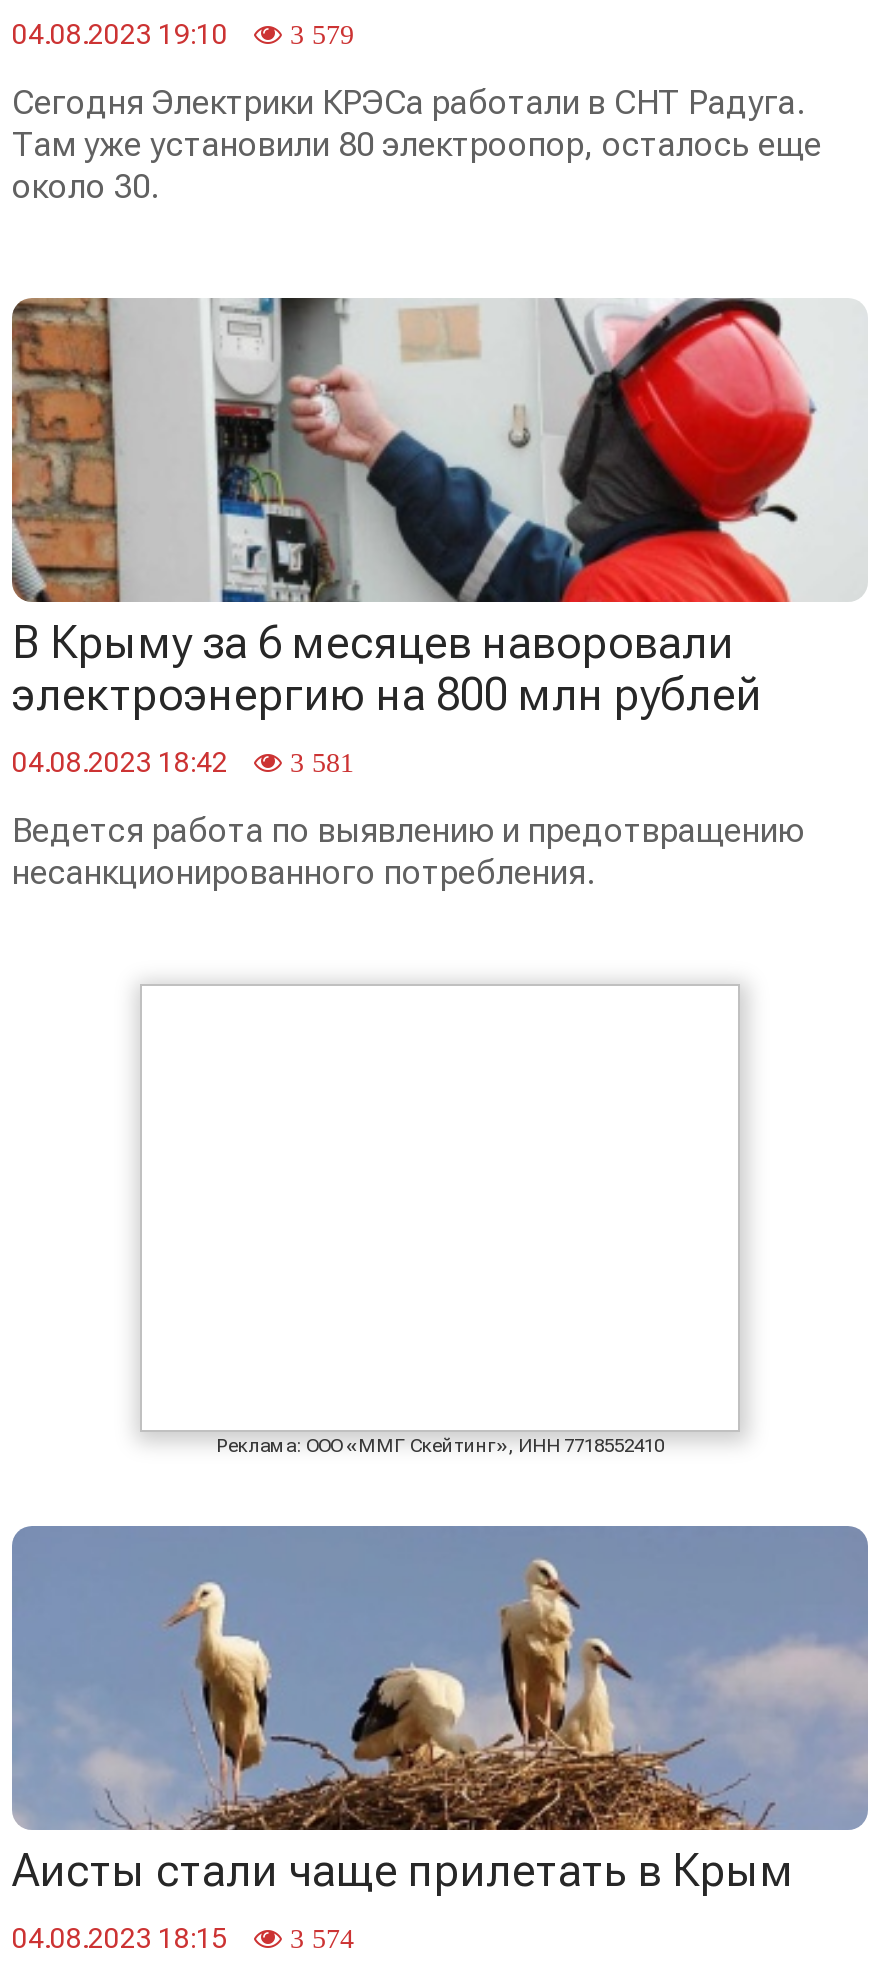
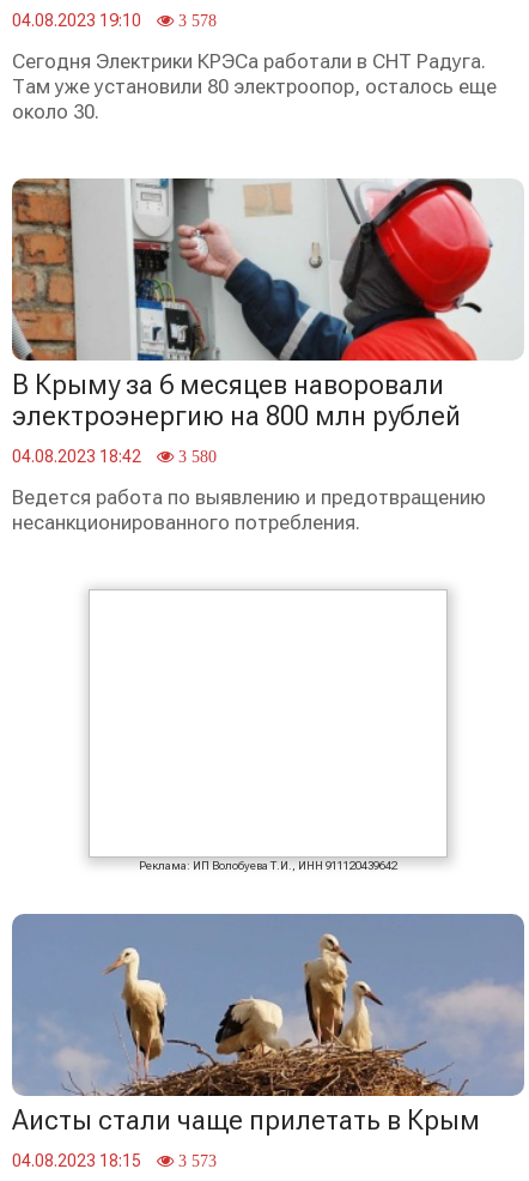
[12,17,354,49] 04.08.2023 19:10 3 579 -> [12,10,217,30] 04.08.2023 19:10 3 578
[12,745,354,777] 04.08.2023 18:42 3 581 -> [12,446,217,466] 04.08.2023 18:42 3 580
[216,1435,664,1457] Реклама: ООО «ММГ Скейтинг», ИНН 7718552410 -> [139,859,397,872] Реклама: ИП Волобуева Т.И., ИНН 911120439642
[12,1923,354,1955] 04.08.2023 18:15 3 574 -> [12,1152,217,1171] 04.08.2023 18:15 3 573

